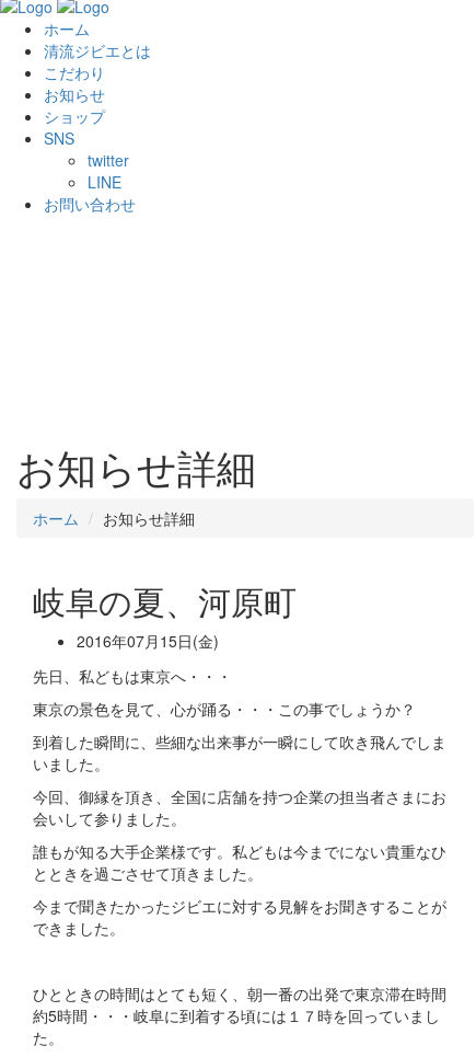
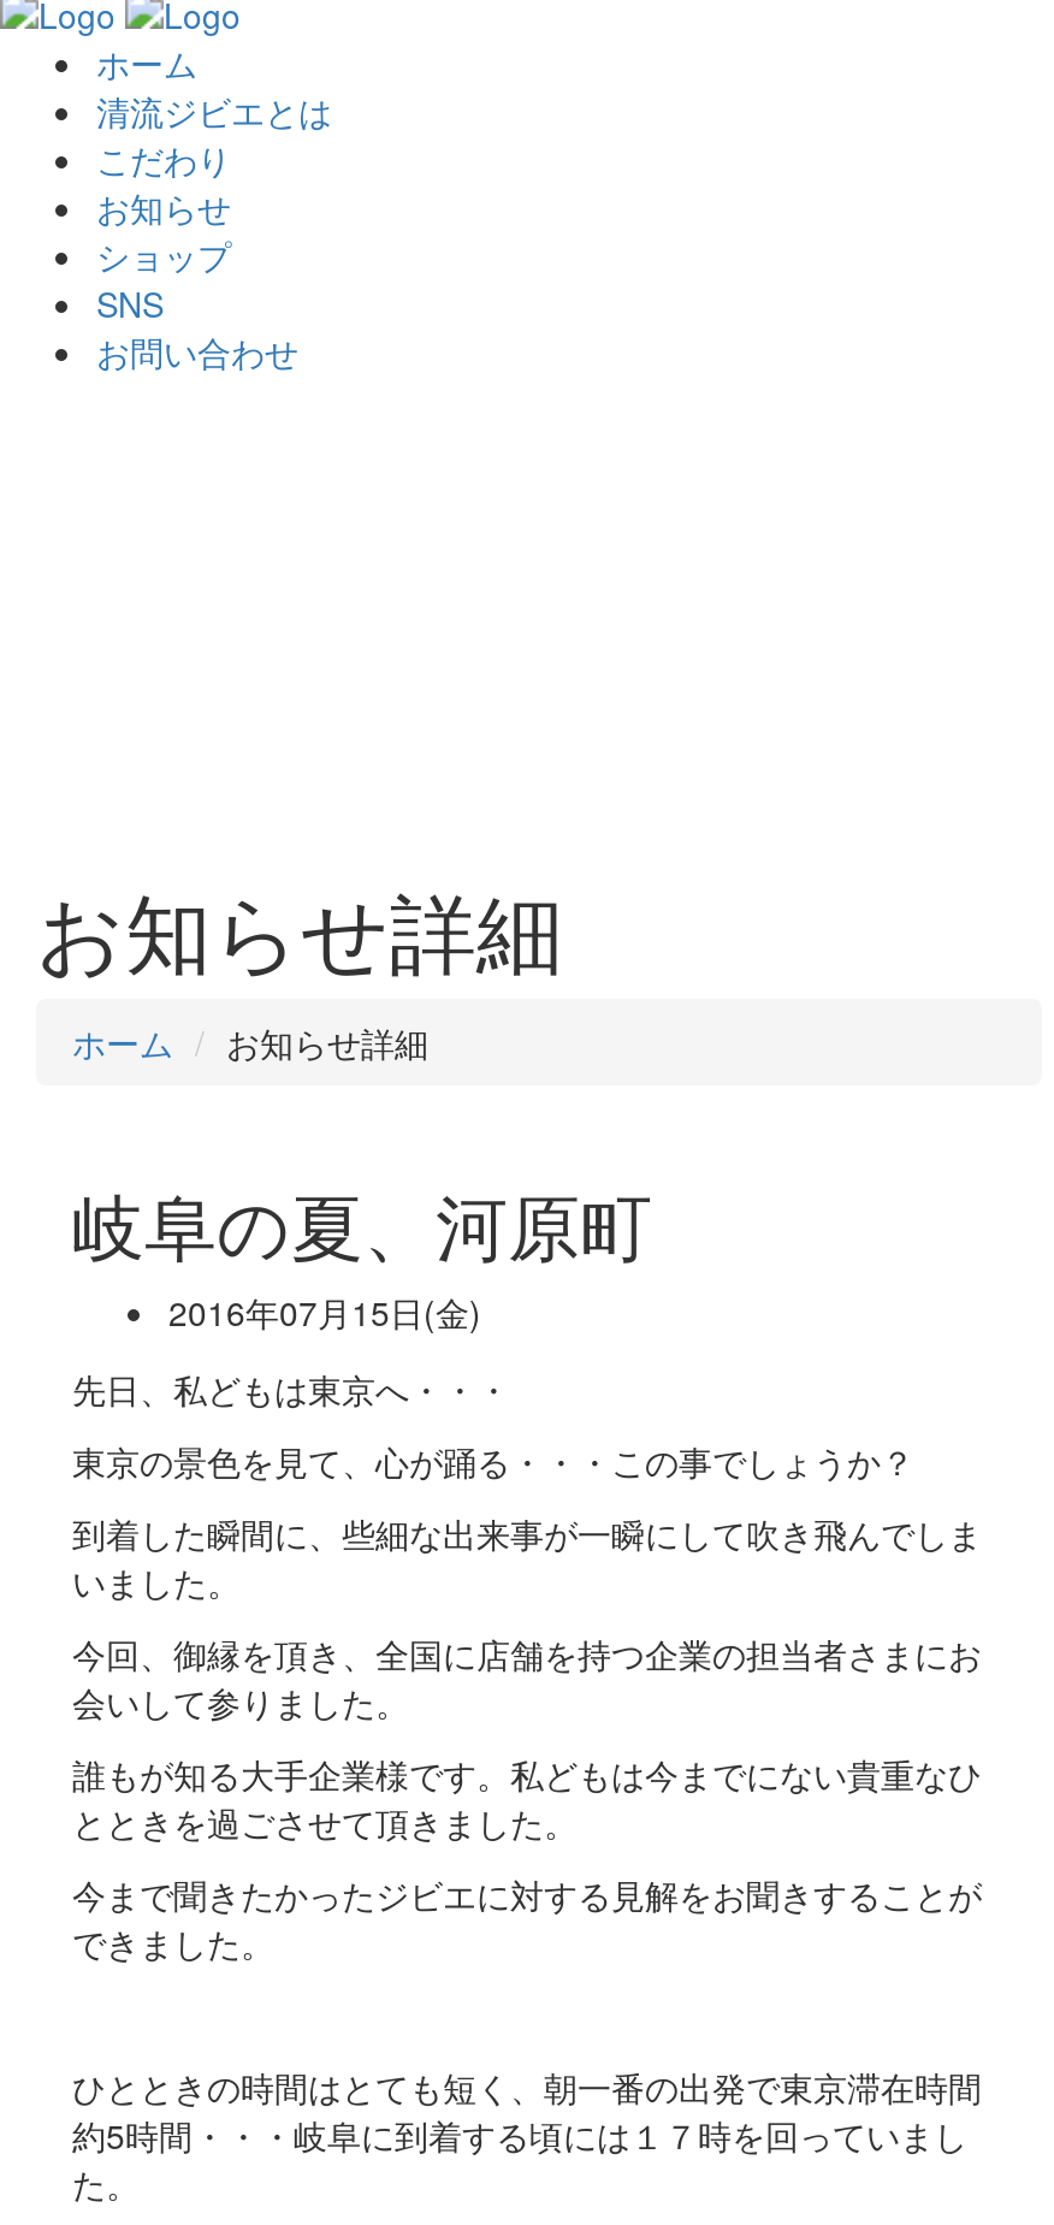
[88,149,129,193] twitter | LINE -> none

